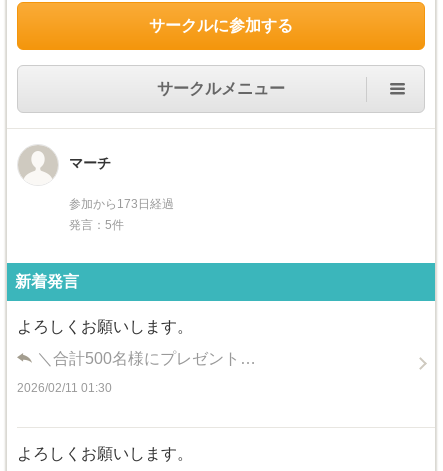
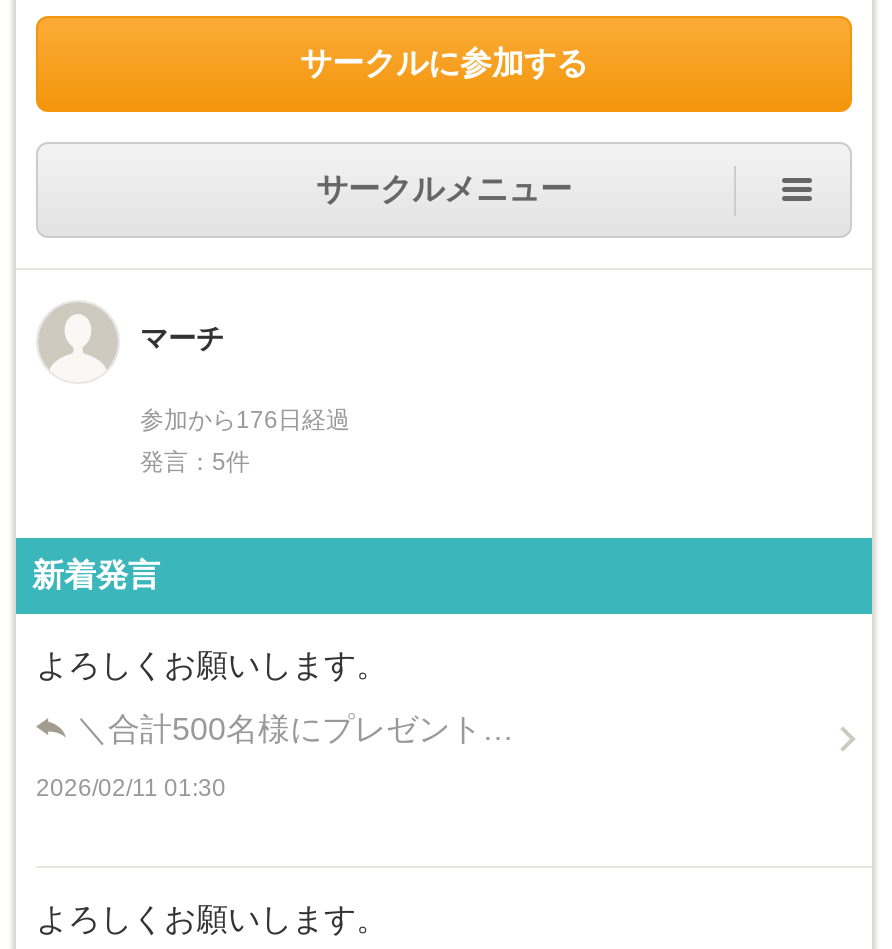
[69,197,174,211] 参加から173日経過 -> [140,406,350,434] 参加から176日経過

